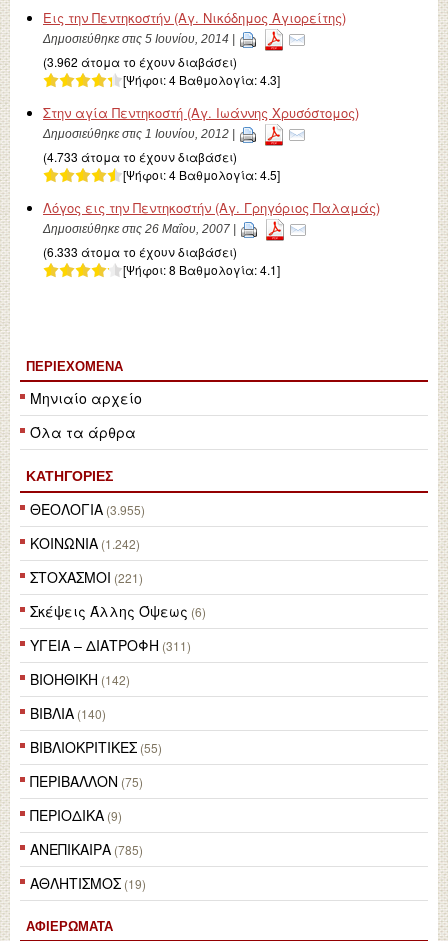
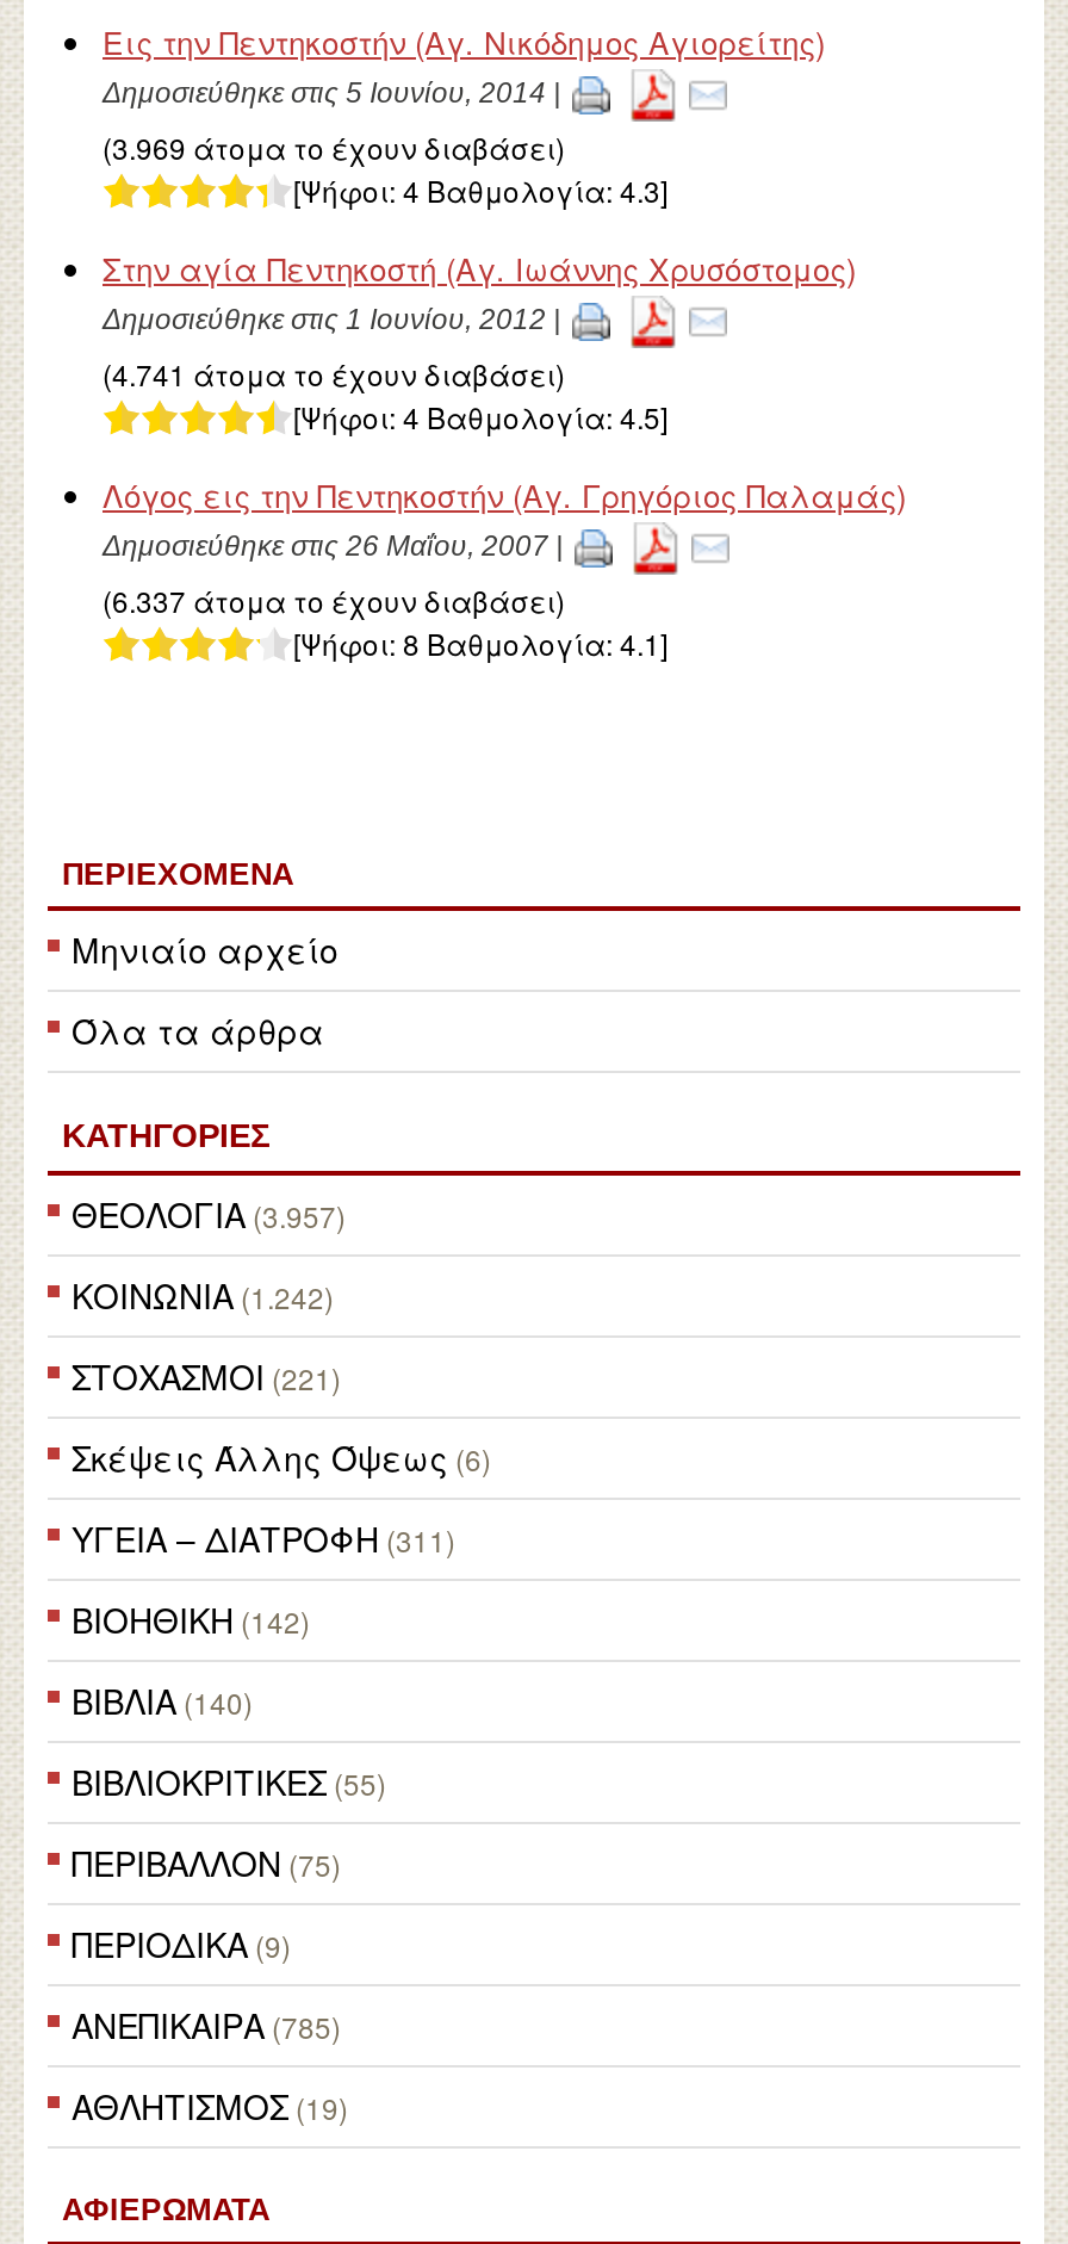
[43,53,237,70] (3.962 άτομα το έχουν διαβάσει) -> [103,127,565,167] (3.969 άτομα το έχουν διαβάσει)
[43,148,237,165] (4.733 άτομα το έχουν διαβάσει) -> [103,353,565,394] (4.741 άτομα το έχουν διαβάσει)
[43,243,237,260] (6.333 άτομα το έχουν διαβάσει) -> [103,580,565,620] (6.337 άτομα το έχουν διαβάσει)
[30,499,145,519] ΘΕΟΛΟΓΙΑ (3.955) -> [72,1190,346,1238] ΘΕΟΛΟΓΙΑ (3.957)

